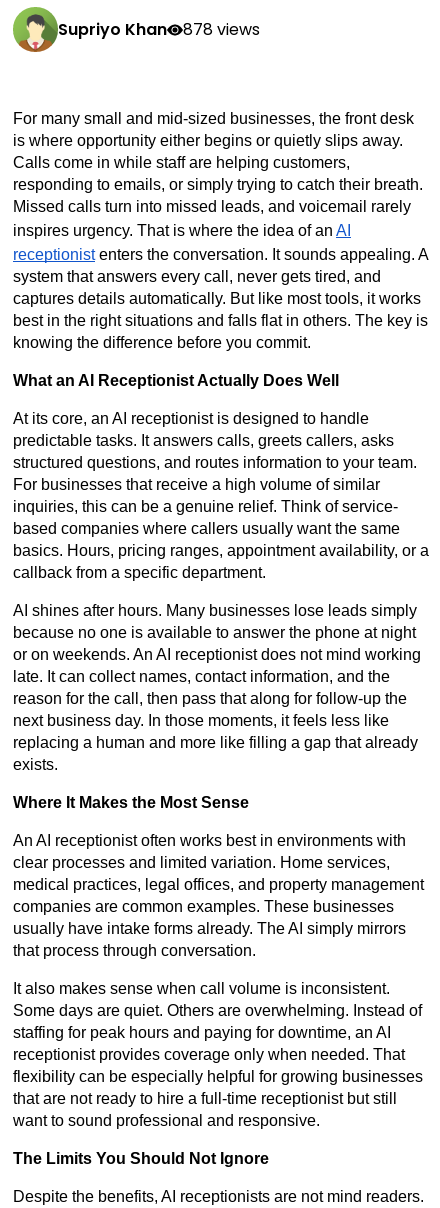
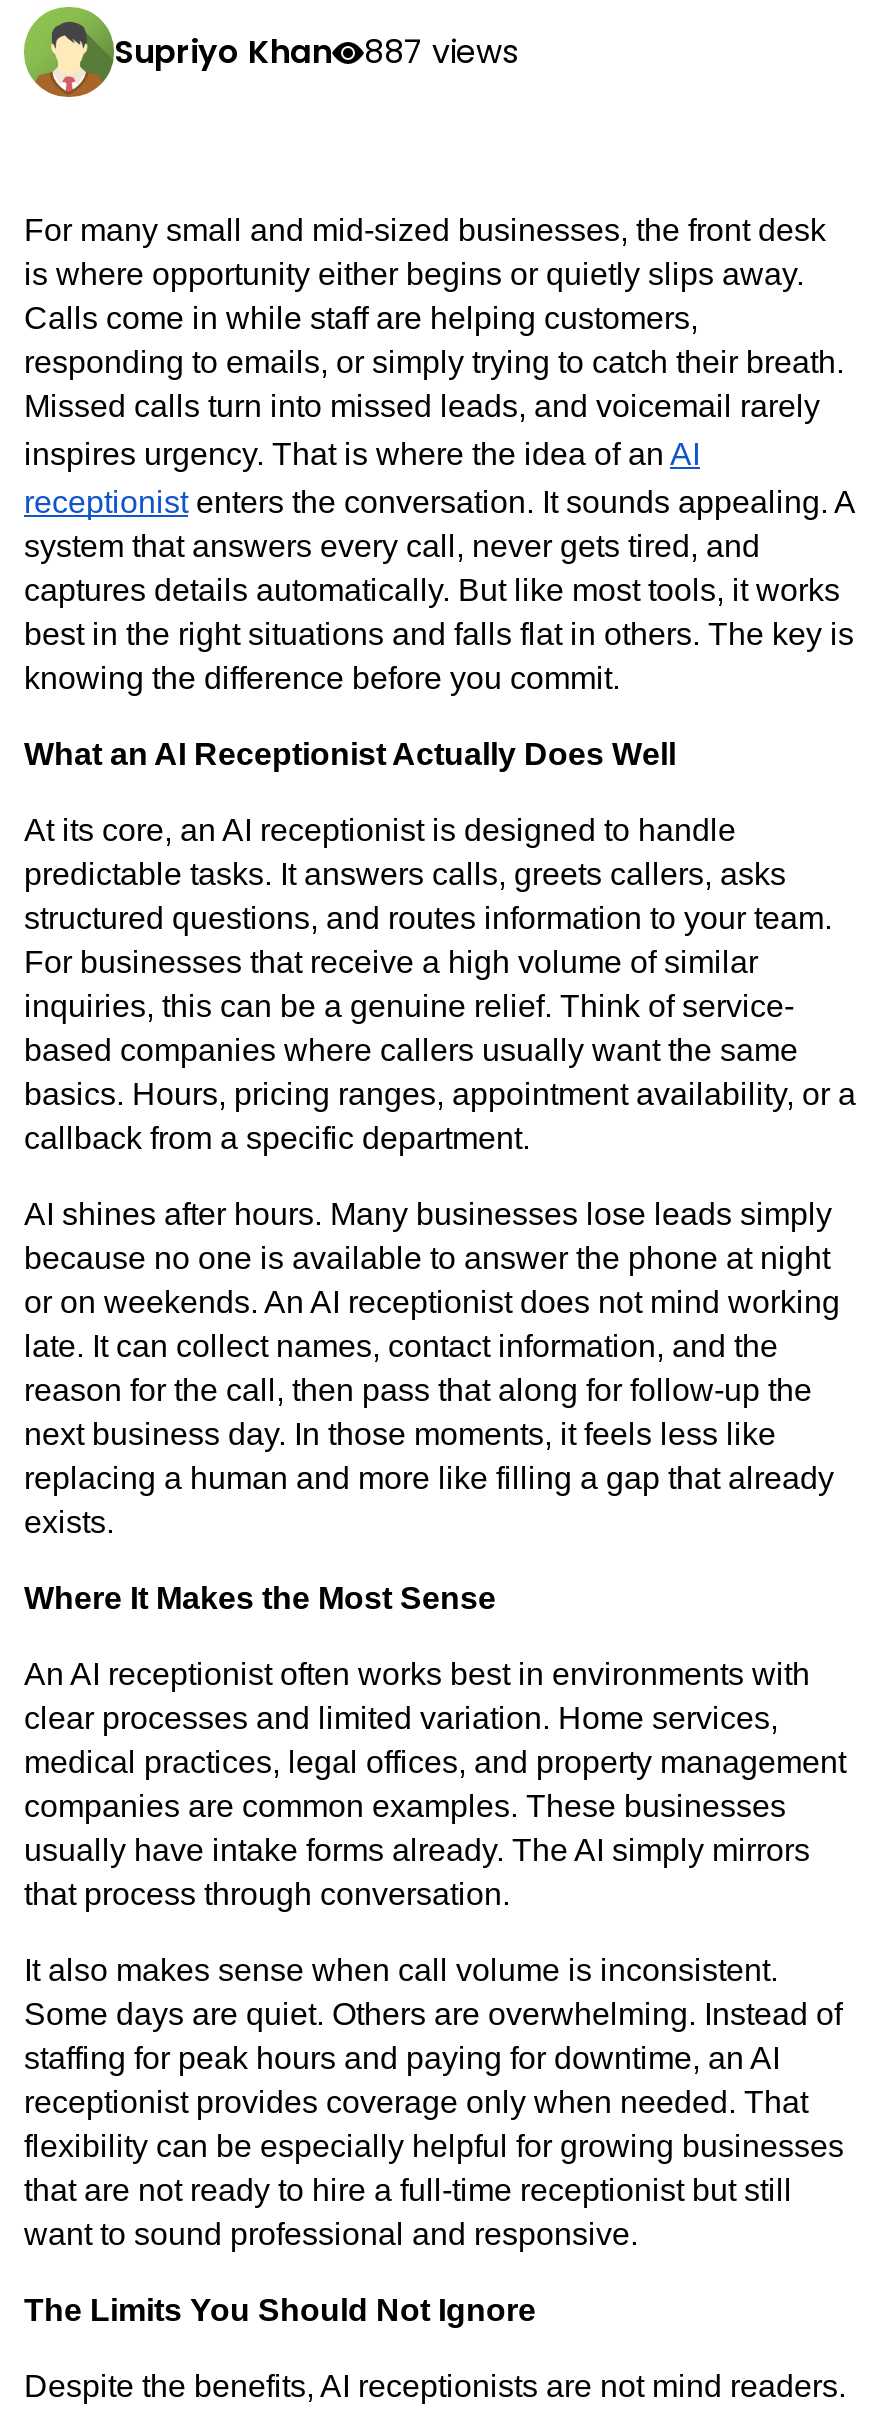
[58,18,260,41] Supriyo Khan 878 views -> [114,29,518,75] Supriyo Khan 887 views

